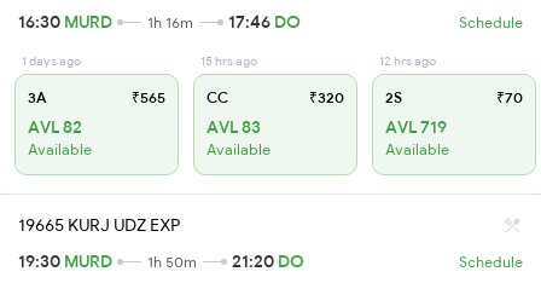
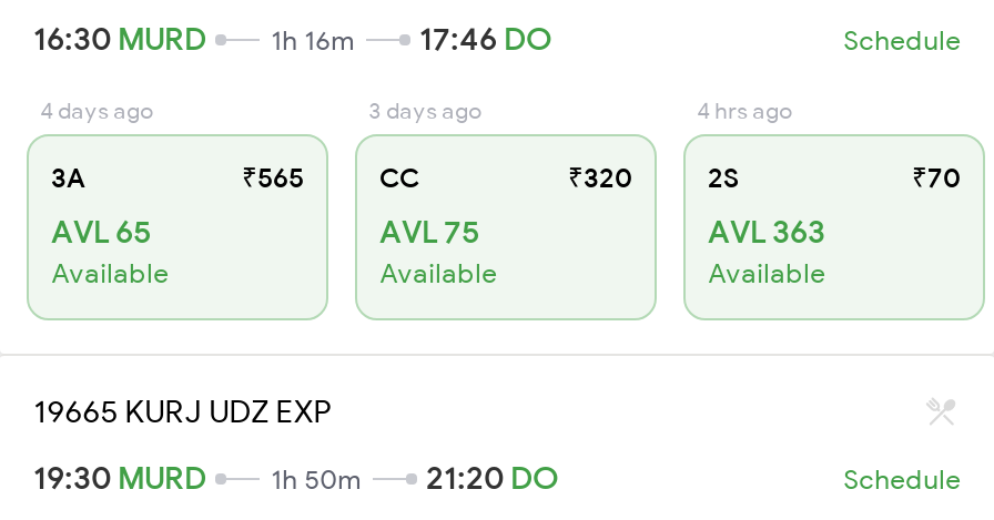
[22,53,81,69] 1 days ago -> [40,96,153,125] 4 days ago
[200,53,257,69] 15 hrs ago -> [368,96,481,125] 3 days ago
[379,53,436,69] 12 hrs ago -> [697,96,792,125] 4 hrs ago
[28,116,82,138] AVL 82 -> [51,212,151,252] AVL 65
[206,116,261,138] AVL 83 -> [379,212,479,252] AVL 75
[385,116,447,138] AVL 719 -> [708,212,825,252] AVL 363

